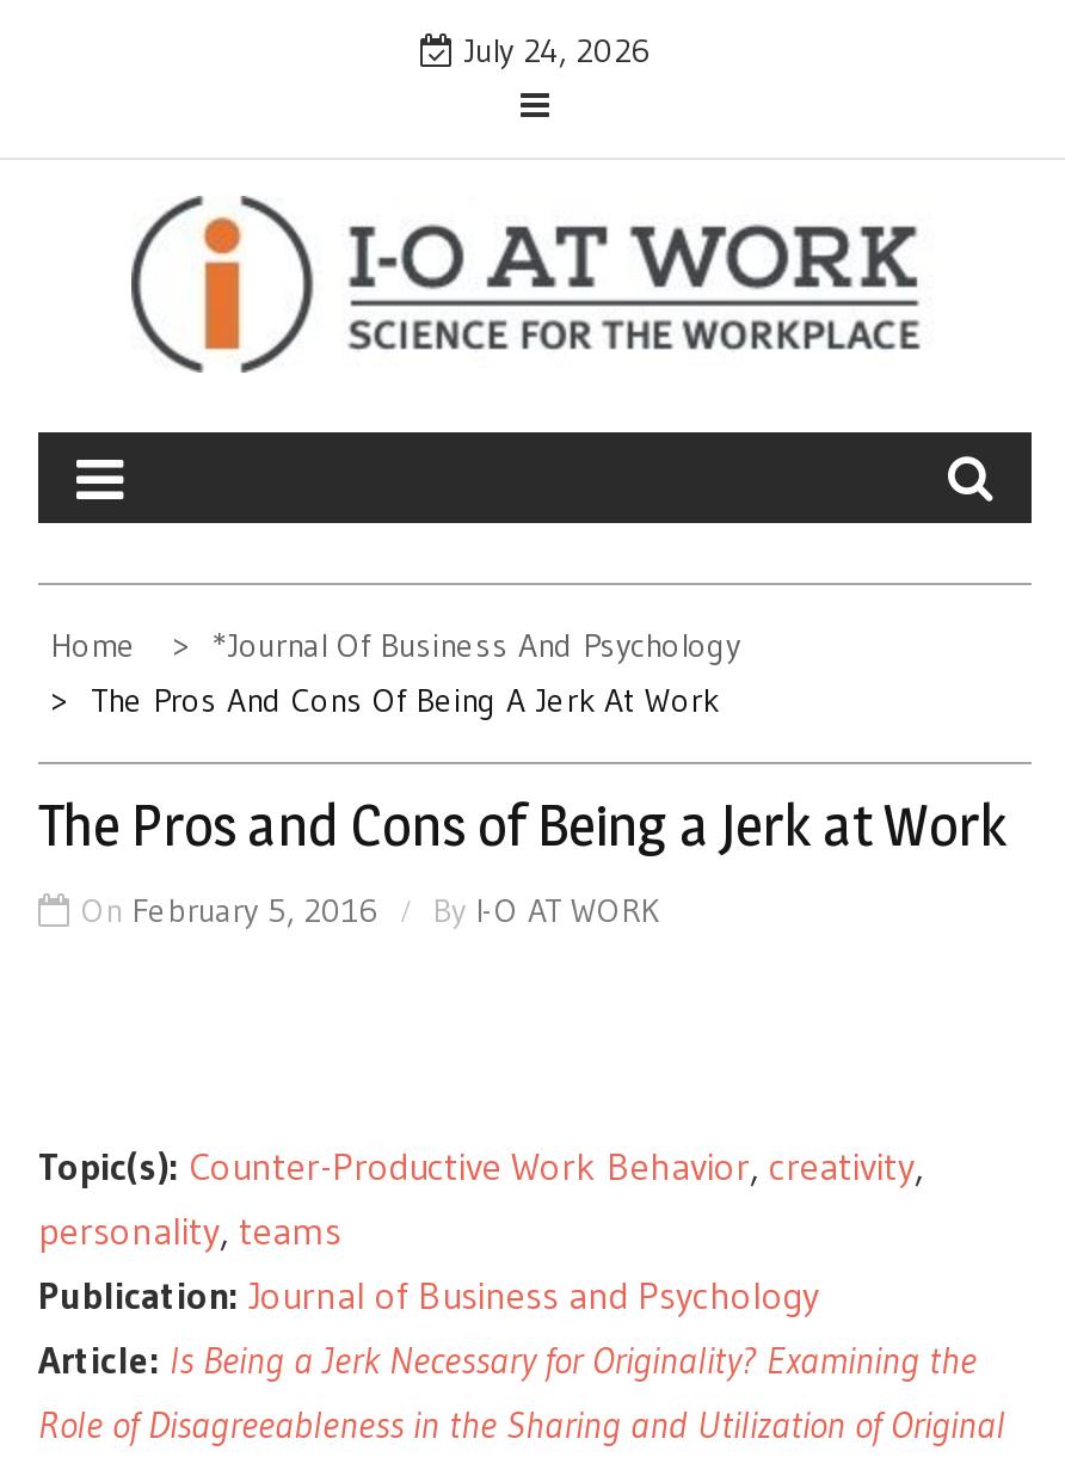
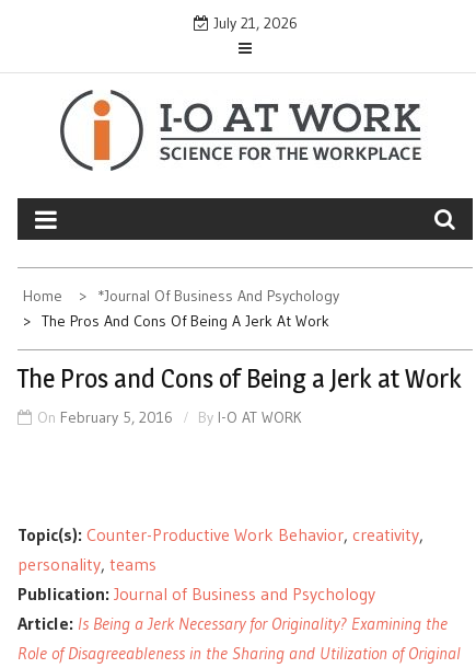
[454,29,650,72] July 24, 2026 -> [208,13,297,33] July 21, 2026

